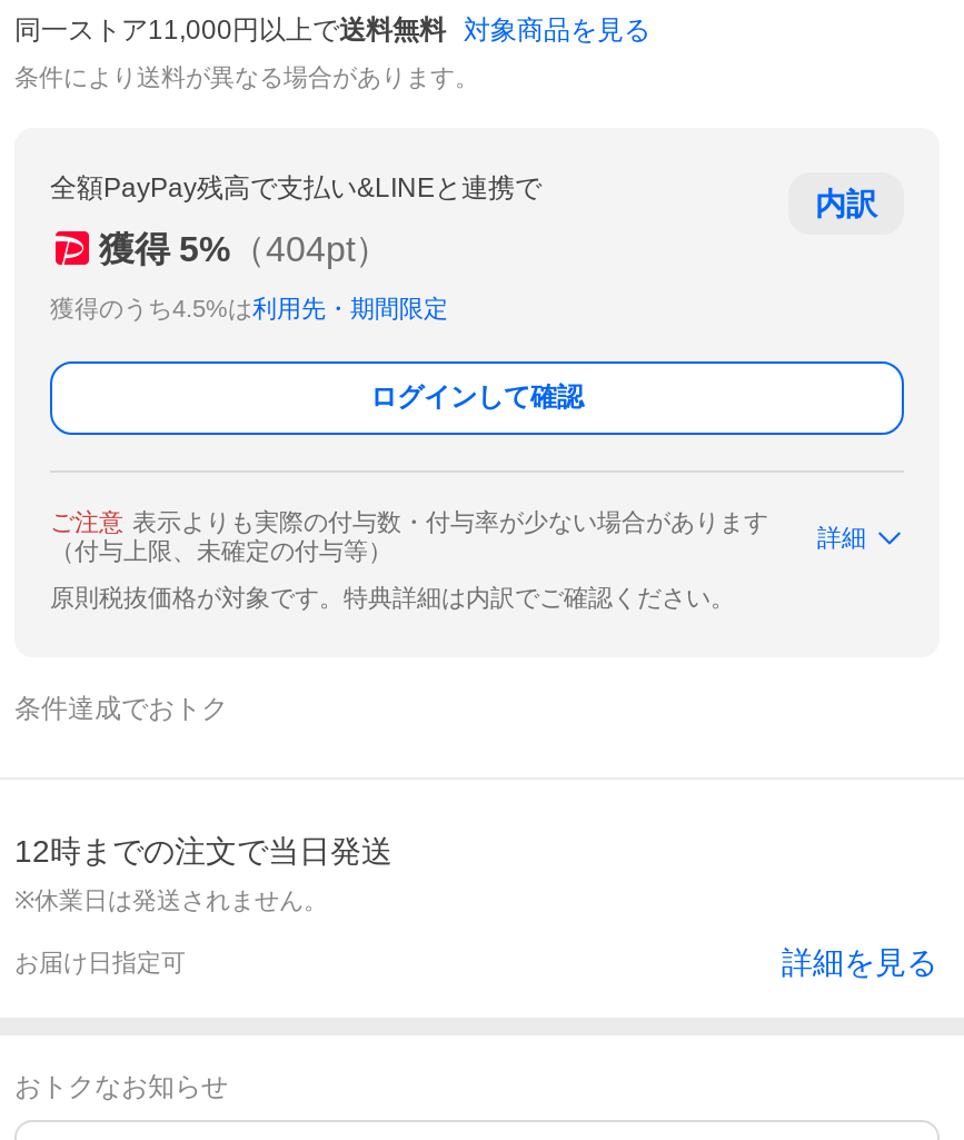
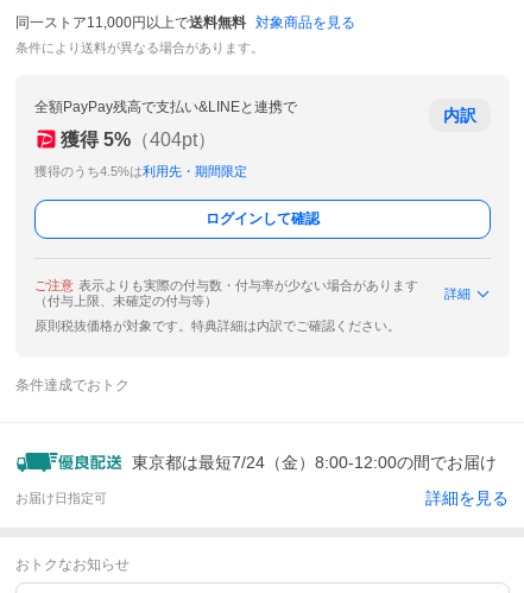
[14,833,392,913] 12時までの注文で当日発送 | ※休業日は発送されません。 -> [131,453,496,472] 東京都は最短7/24（金）8:00-12:00の間でお届け

